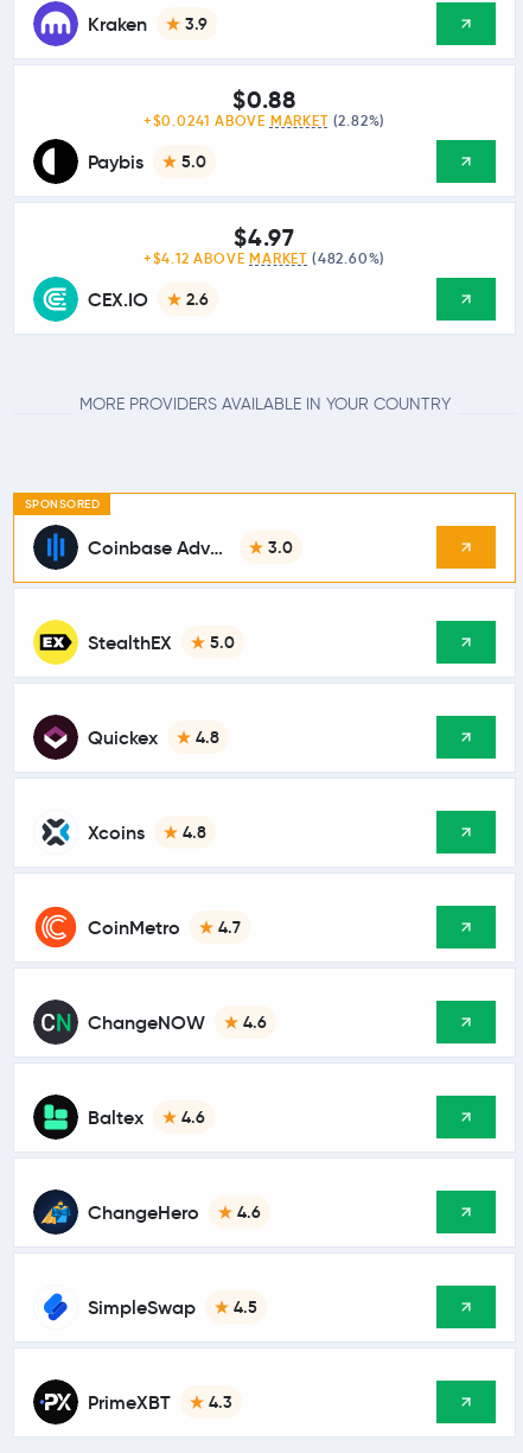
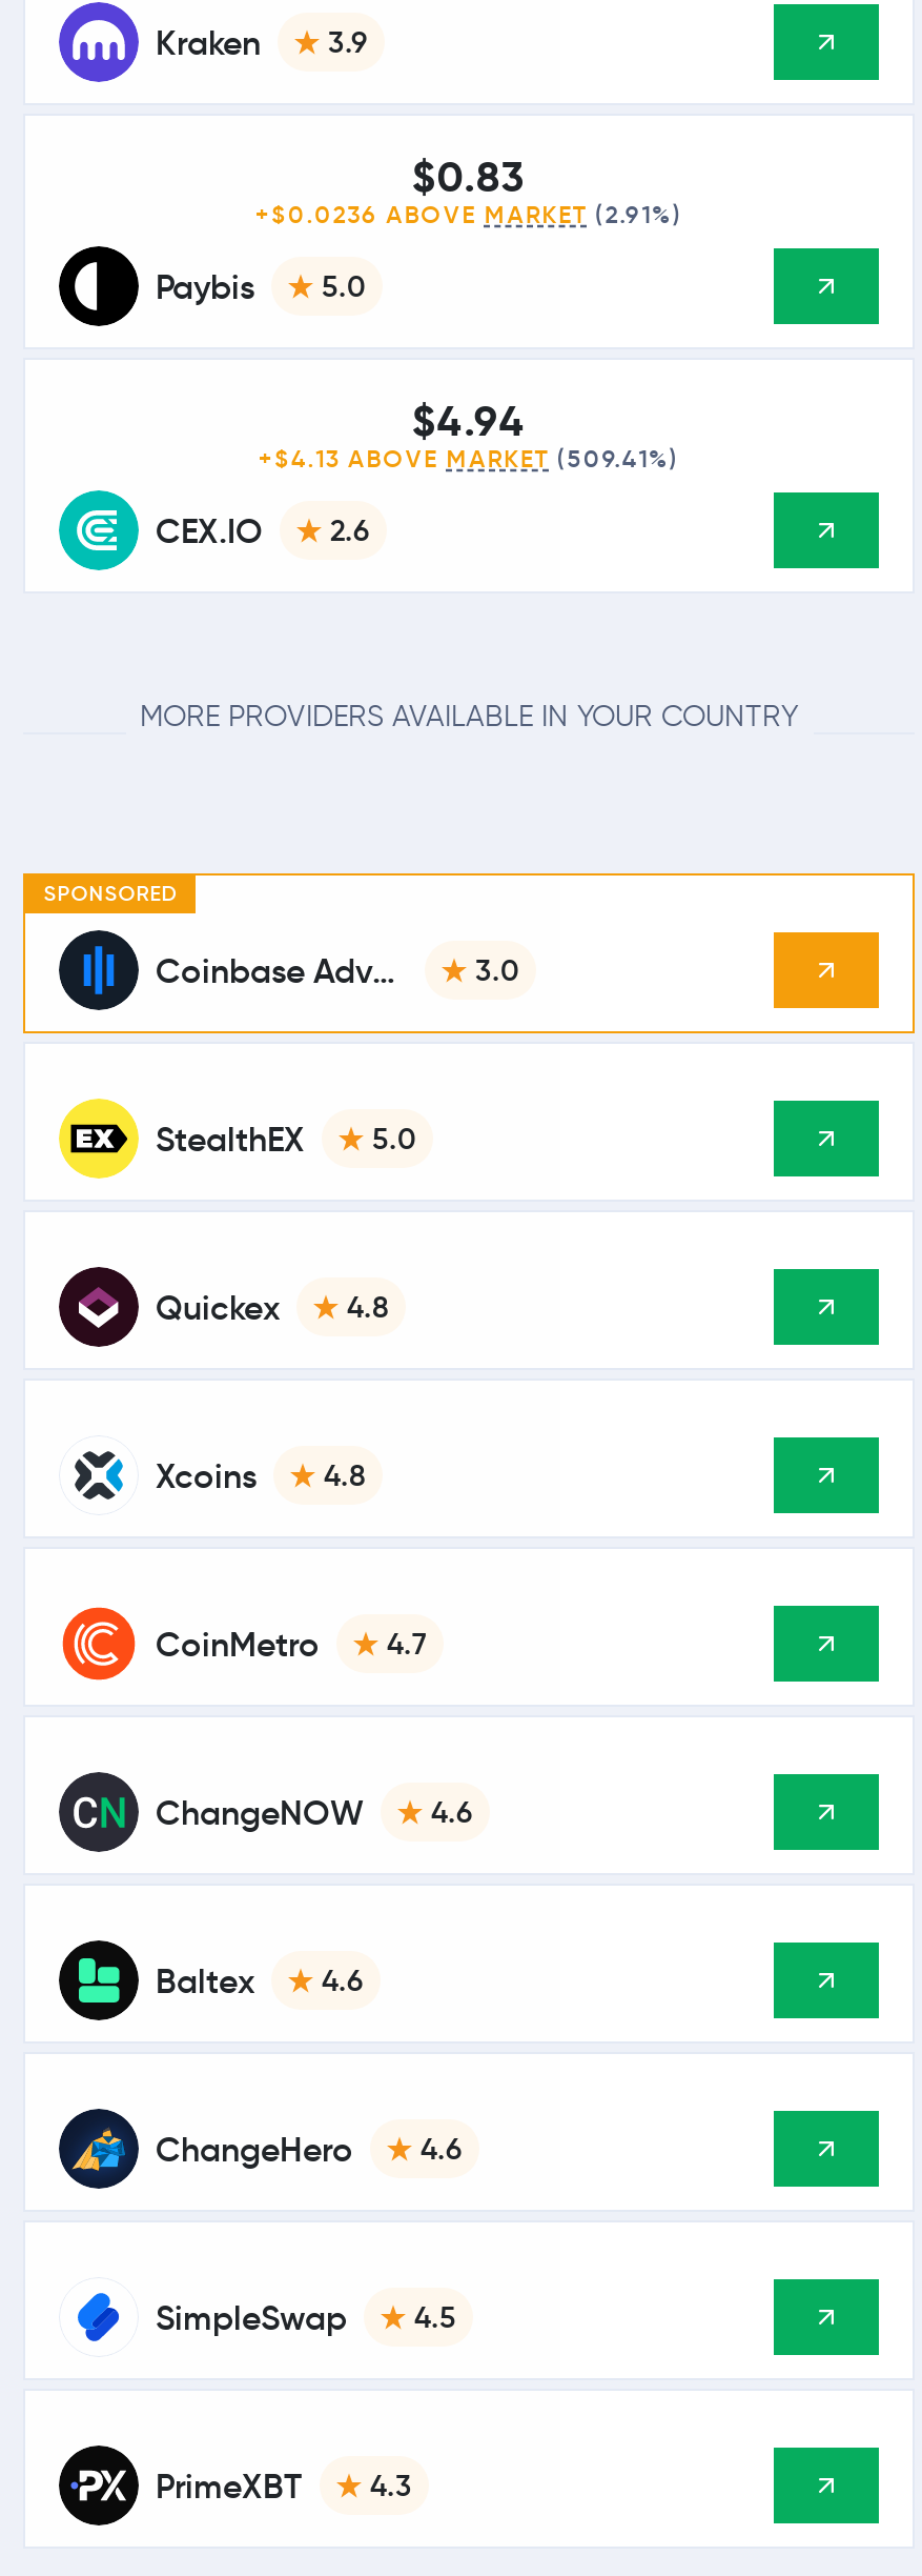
[232,84,296,115] $0.88 -> [412,149,526,204] $0.83
[143,113,386,129] +$0.0241 ABOVE MARKET (2.82%) -> [255,200,683,229] +$0.0236 ABOVE MARKET (2.91%)
[234,222,295,253] $4.97 -> [412,394,526,448] $4.94
[143,250,386,267] +$4.12 ABOVE MARKET (482.60%) -> [258,444,679,474] +$4.13 ABOVE MARKET (509.41%)

